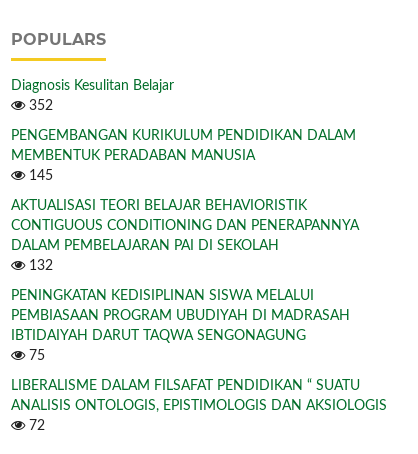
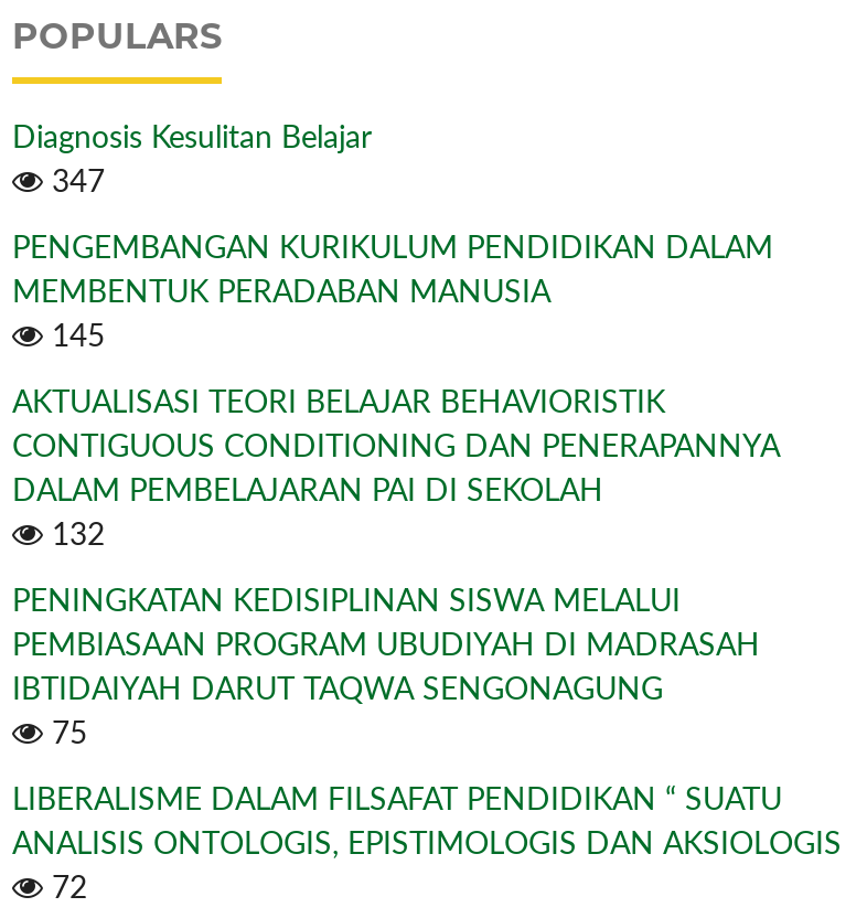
[25,99,53,113] 352 -> [43,168,105,199] 347

